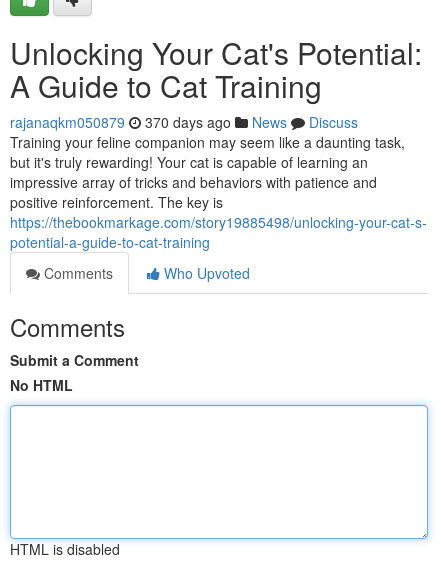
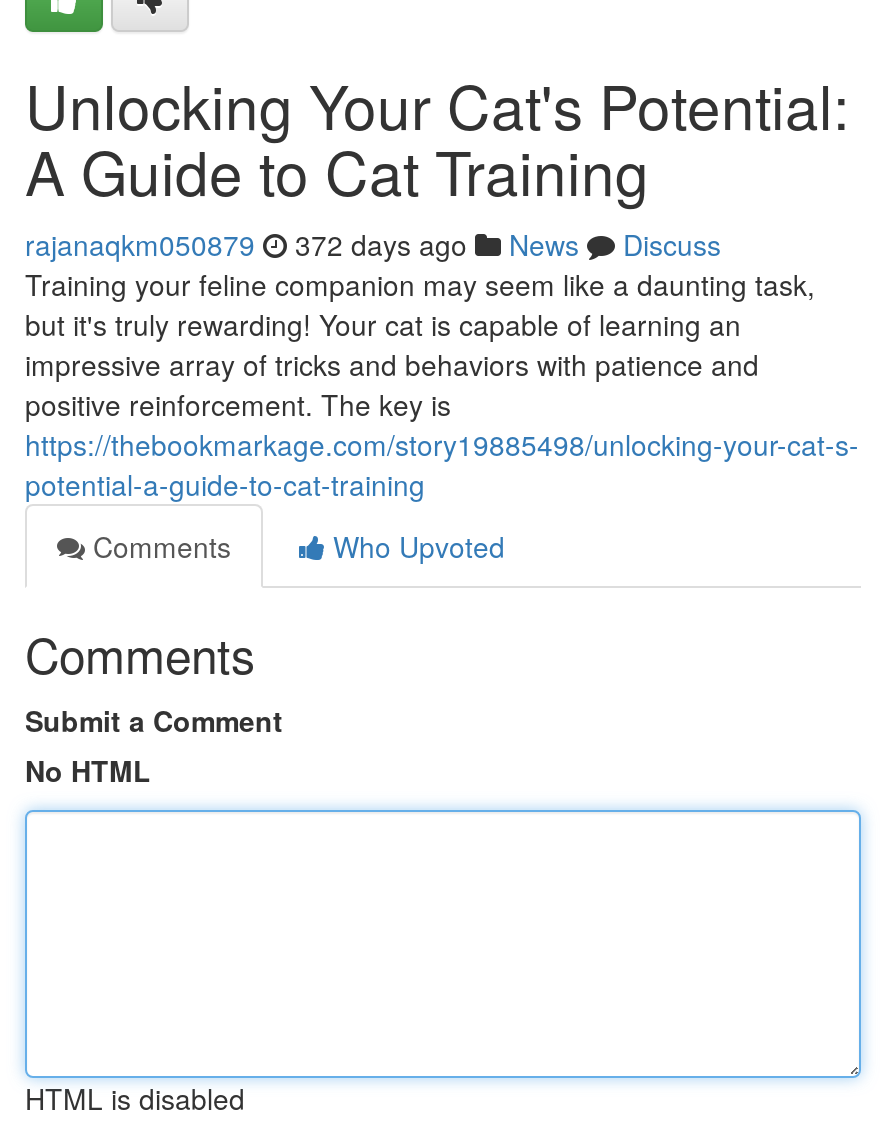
[10,112,358,132] rajanaqkm050879 370 days ago News Discuss -> [25,224,721,264] rajanaqkm050879 372 days ago News Discuss

